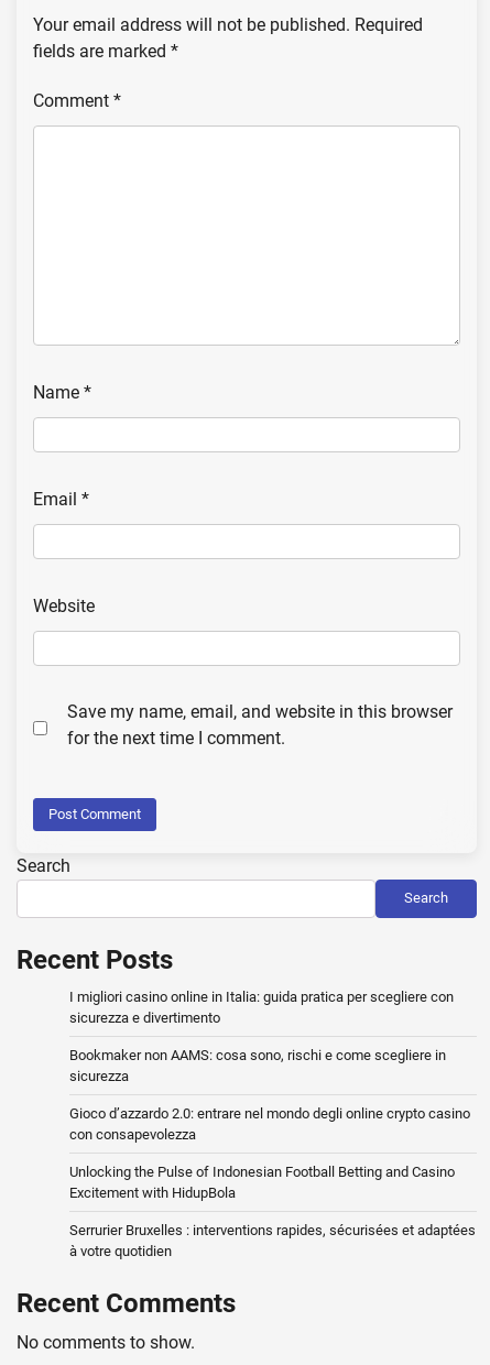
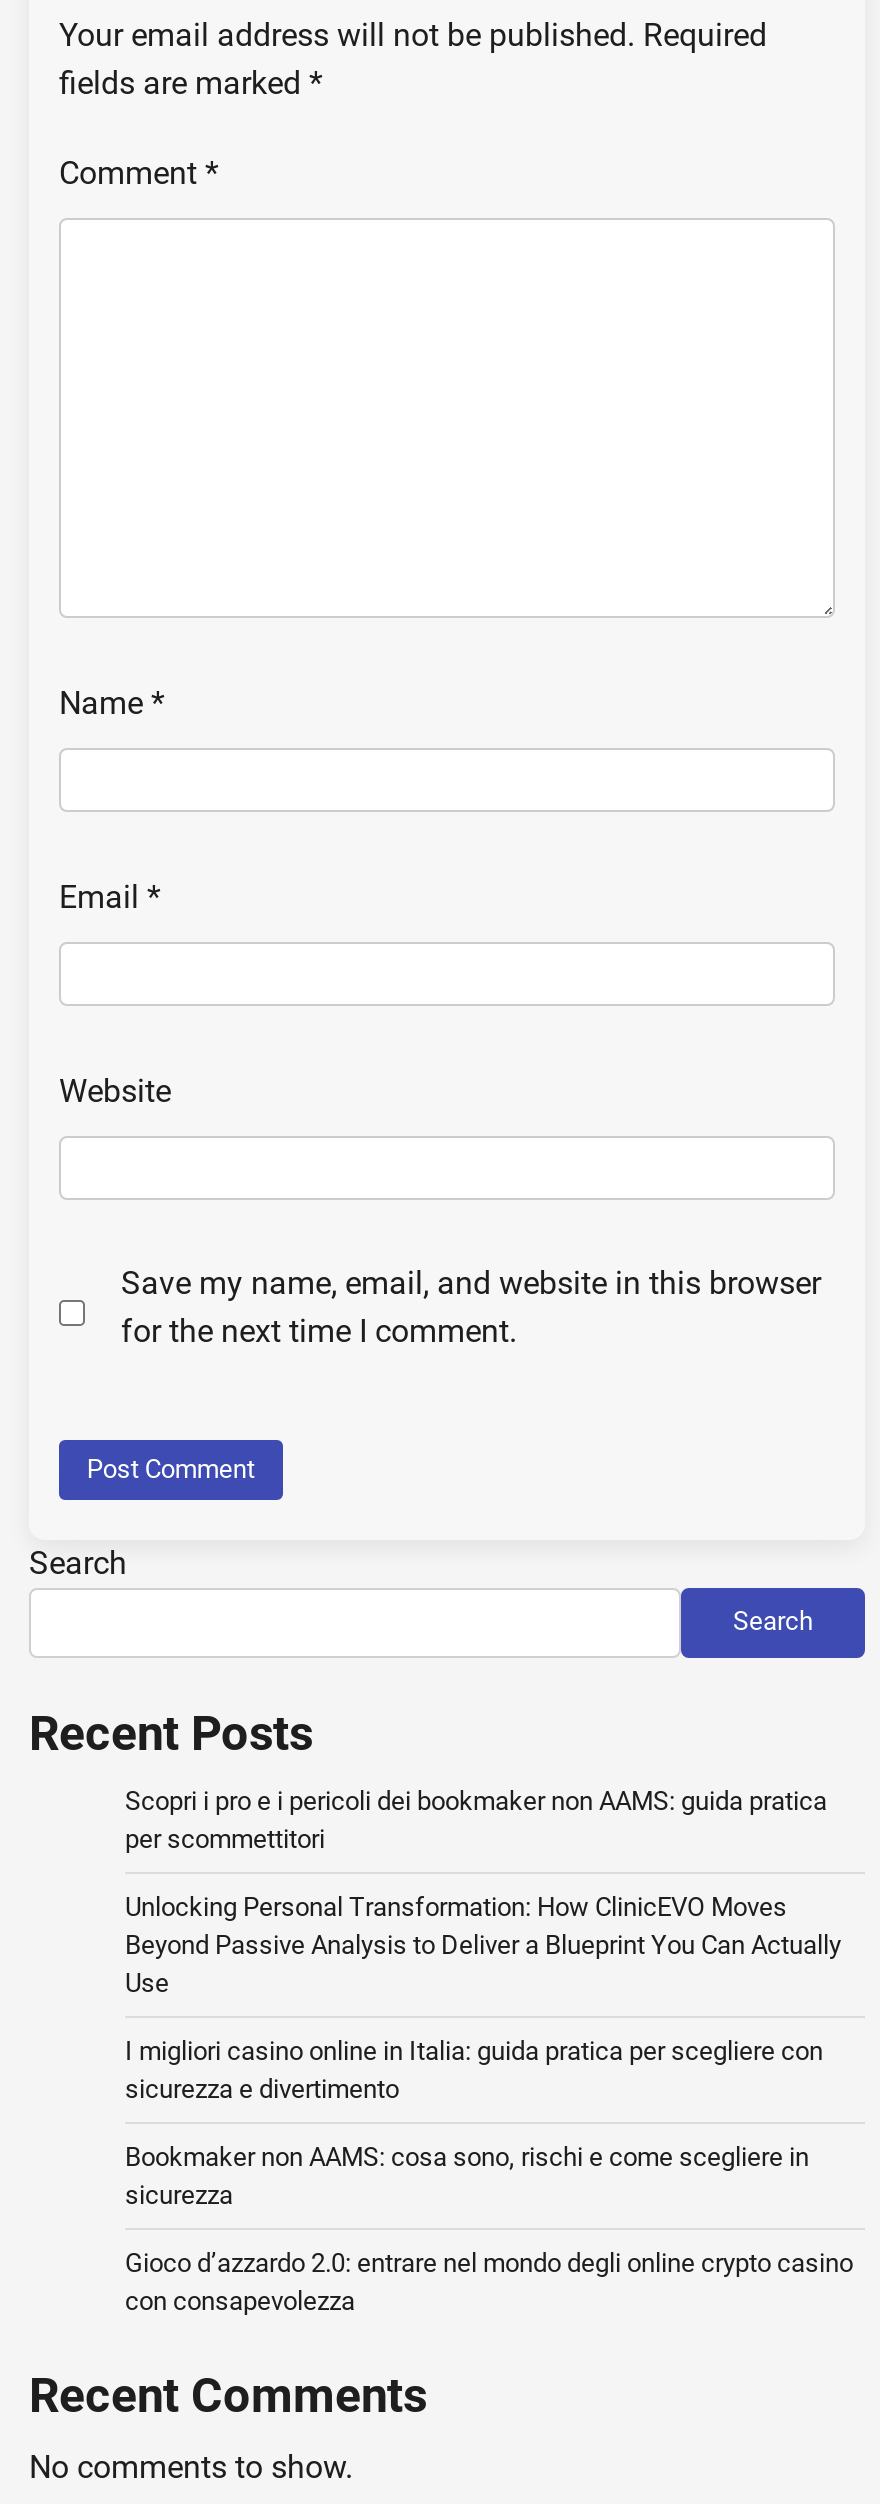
none -> [125,1786,841,1998] Scopri i pro e i pericoli dei bookmaker non AAMS: guida pratica | per scommettitori | Unlocking Personal Transformation: How ClinicEVO Moves | Beyond Passive Analysis to Deliver a Blueprint You Can Actually | Use
moved [69,988,470,1142] -> [125,2036,853,2316]: I migliori casino online in Italia: guida pratica per scegliere con | sicurezza e divertimento | Bookmaker non AAMS: cosa sono, rischi e come scegliere in | sicurezza | Gioco d’azzardo 2.0: entrare nel mondo degli online crypto casino | con consapevolezza
[69,1163,476,1259] Unlocking the Pulse of Indonesian Football Betting and Casino | Excitement with HidupBola | Serrurier Bruxelles : interventions rapides, sécurisées et adaptées | à votre quotidien -> none

